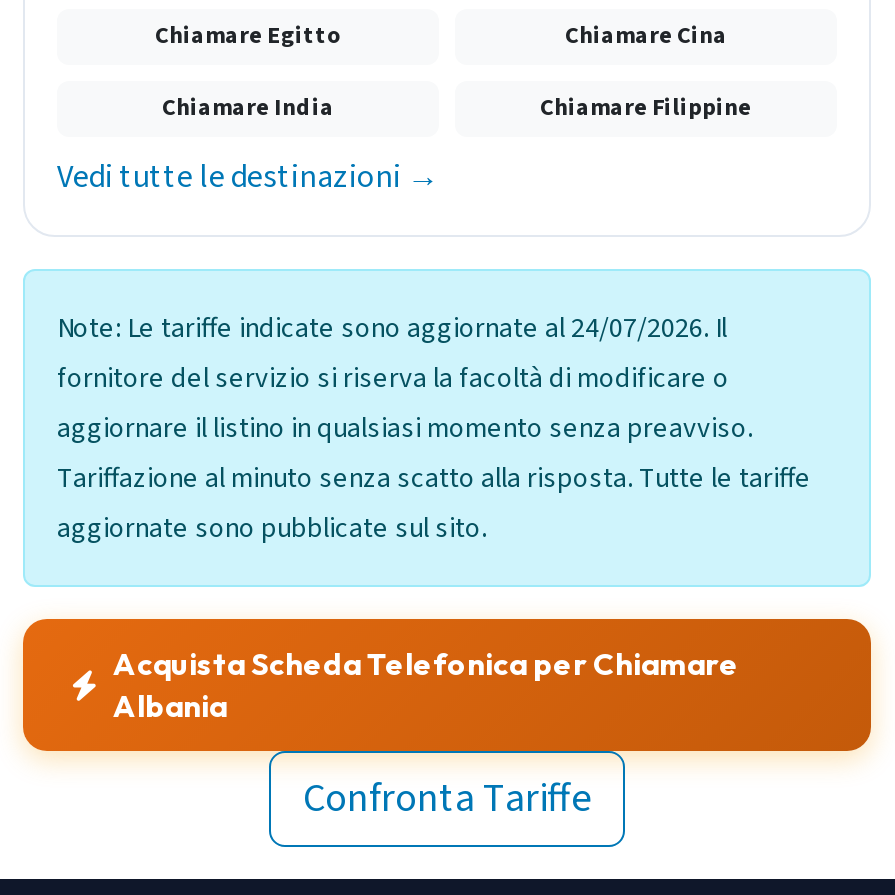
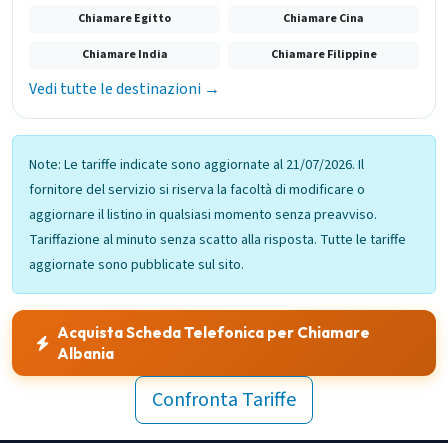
[57,309,727,349] Note: Le tariffe indicate sono aggiornate al 24/07/2026. Il -> [29,155,364,175] Note: Le tariffe indicate sono aggiornate al 21/07/2026. Il

